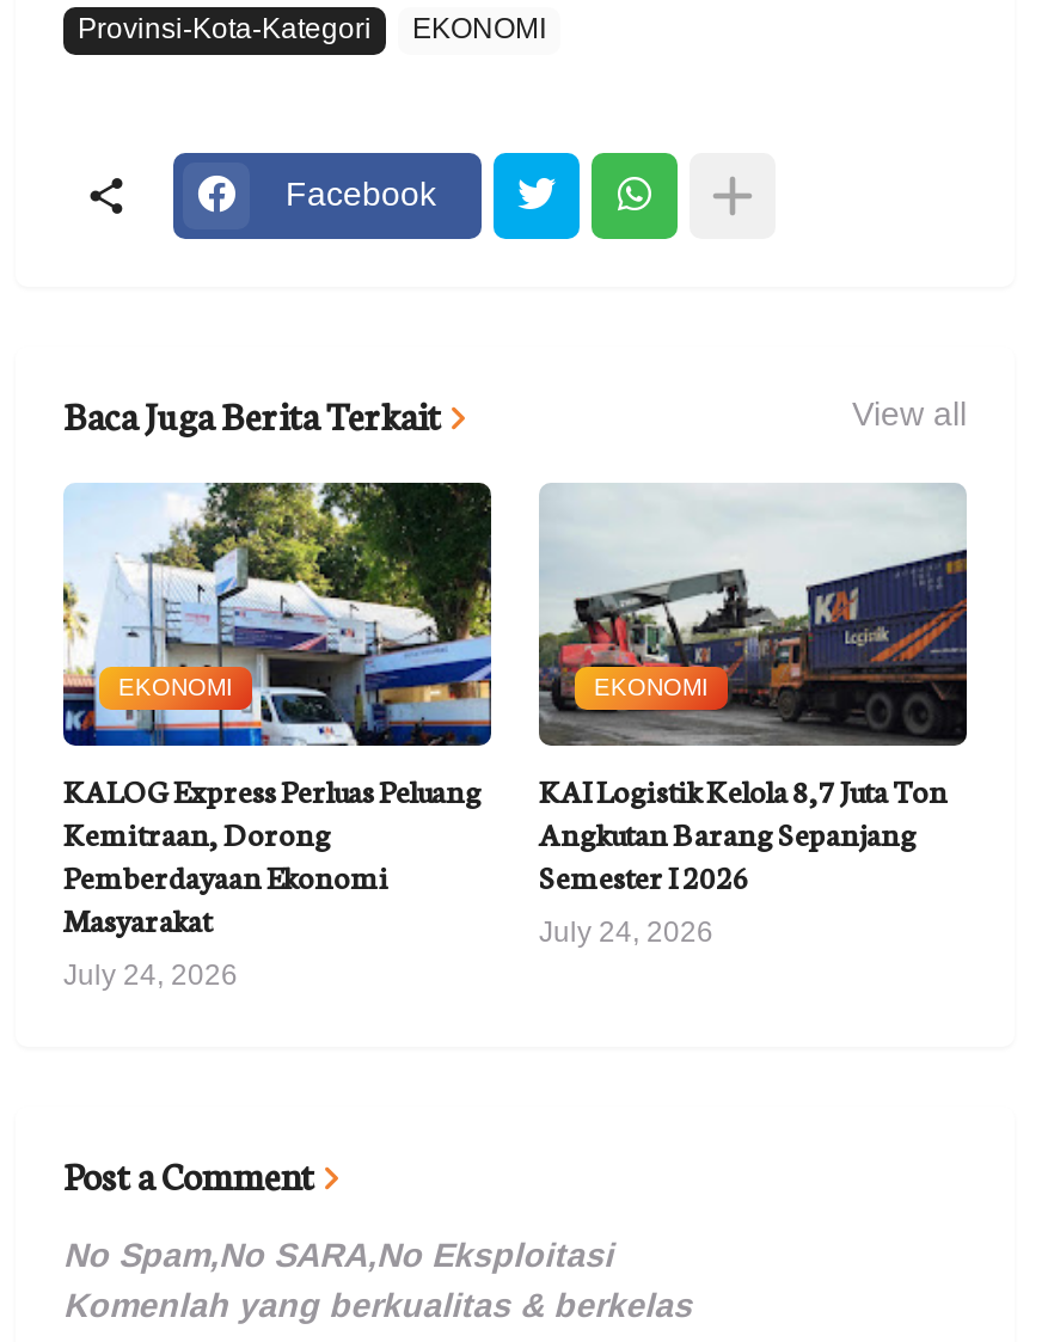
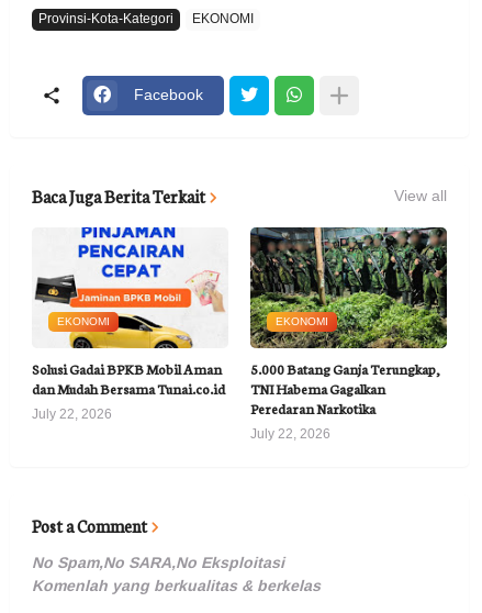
[61,480,494,938] [image] | KALOG Express Perluas Peluang | Kemitraan, Dorong | Pemberdayaan Ekonomi | Masyarakat -> [32,226,228,397] [image] | Solusi Gadai BPKB Mobil Aman | dan Mudah Bersama Tunai.co.id
[539,483,967,895] [image] | KAI Logistik Kelola 8,7 Juta Ton | Angkutan Barang Sepanjang | Semester I 2026 -> [249,226,448,417] [image] | 5.000 Batang Ganja Terungkap, | TNI Habema Gagalkan | Peredaran Narkotika
[539,914,713,948] July 24, 2026 -> [250,426,330,441] July 22, 2026
[63,957,238,991] July 24, 2026 -> [32,406,112,421] July 22, 2026

